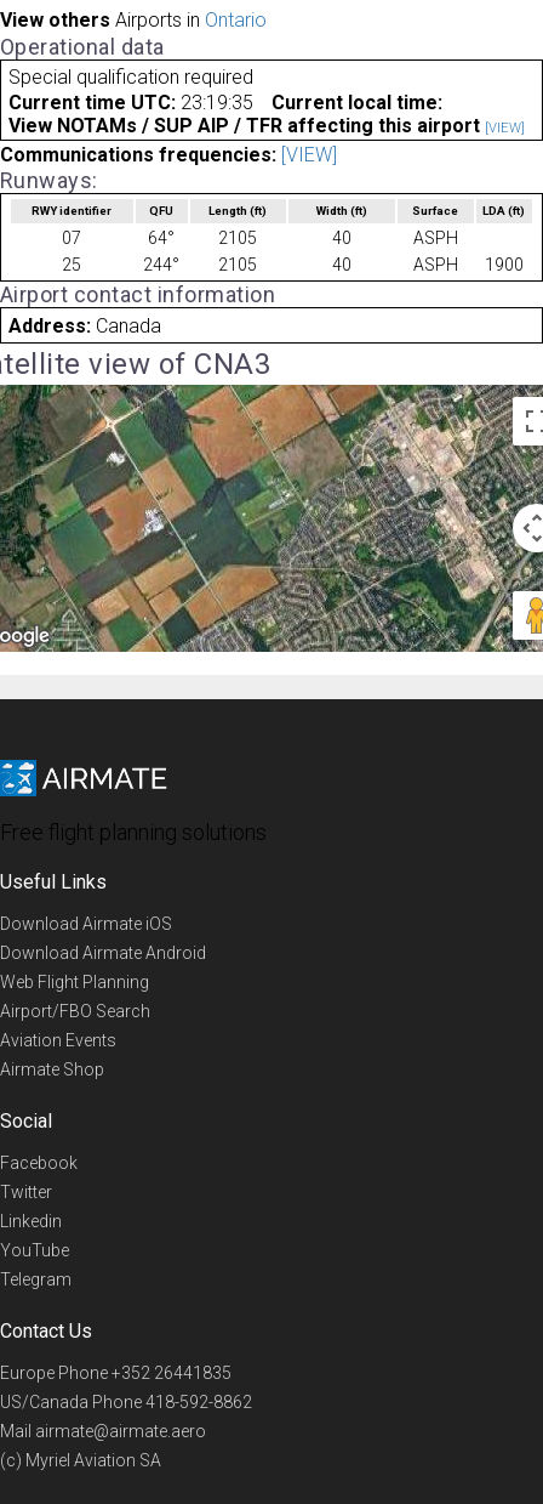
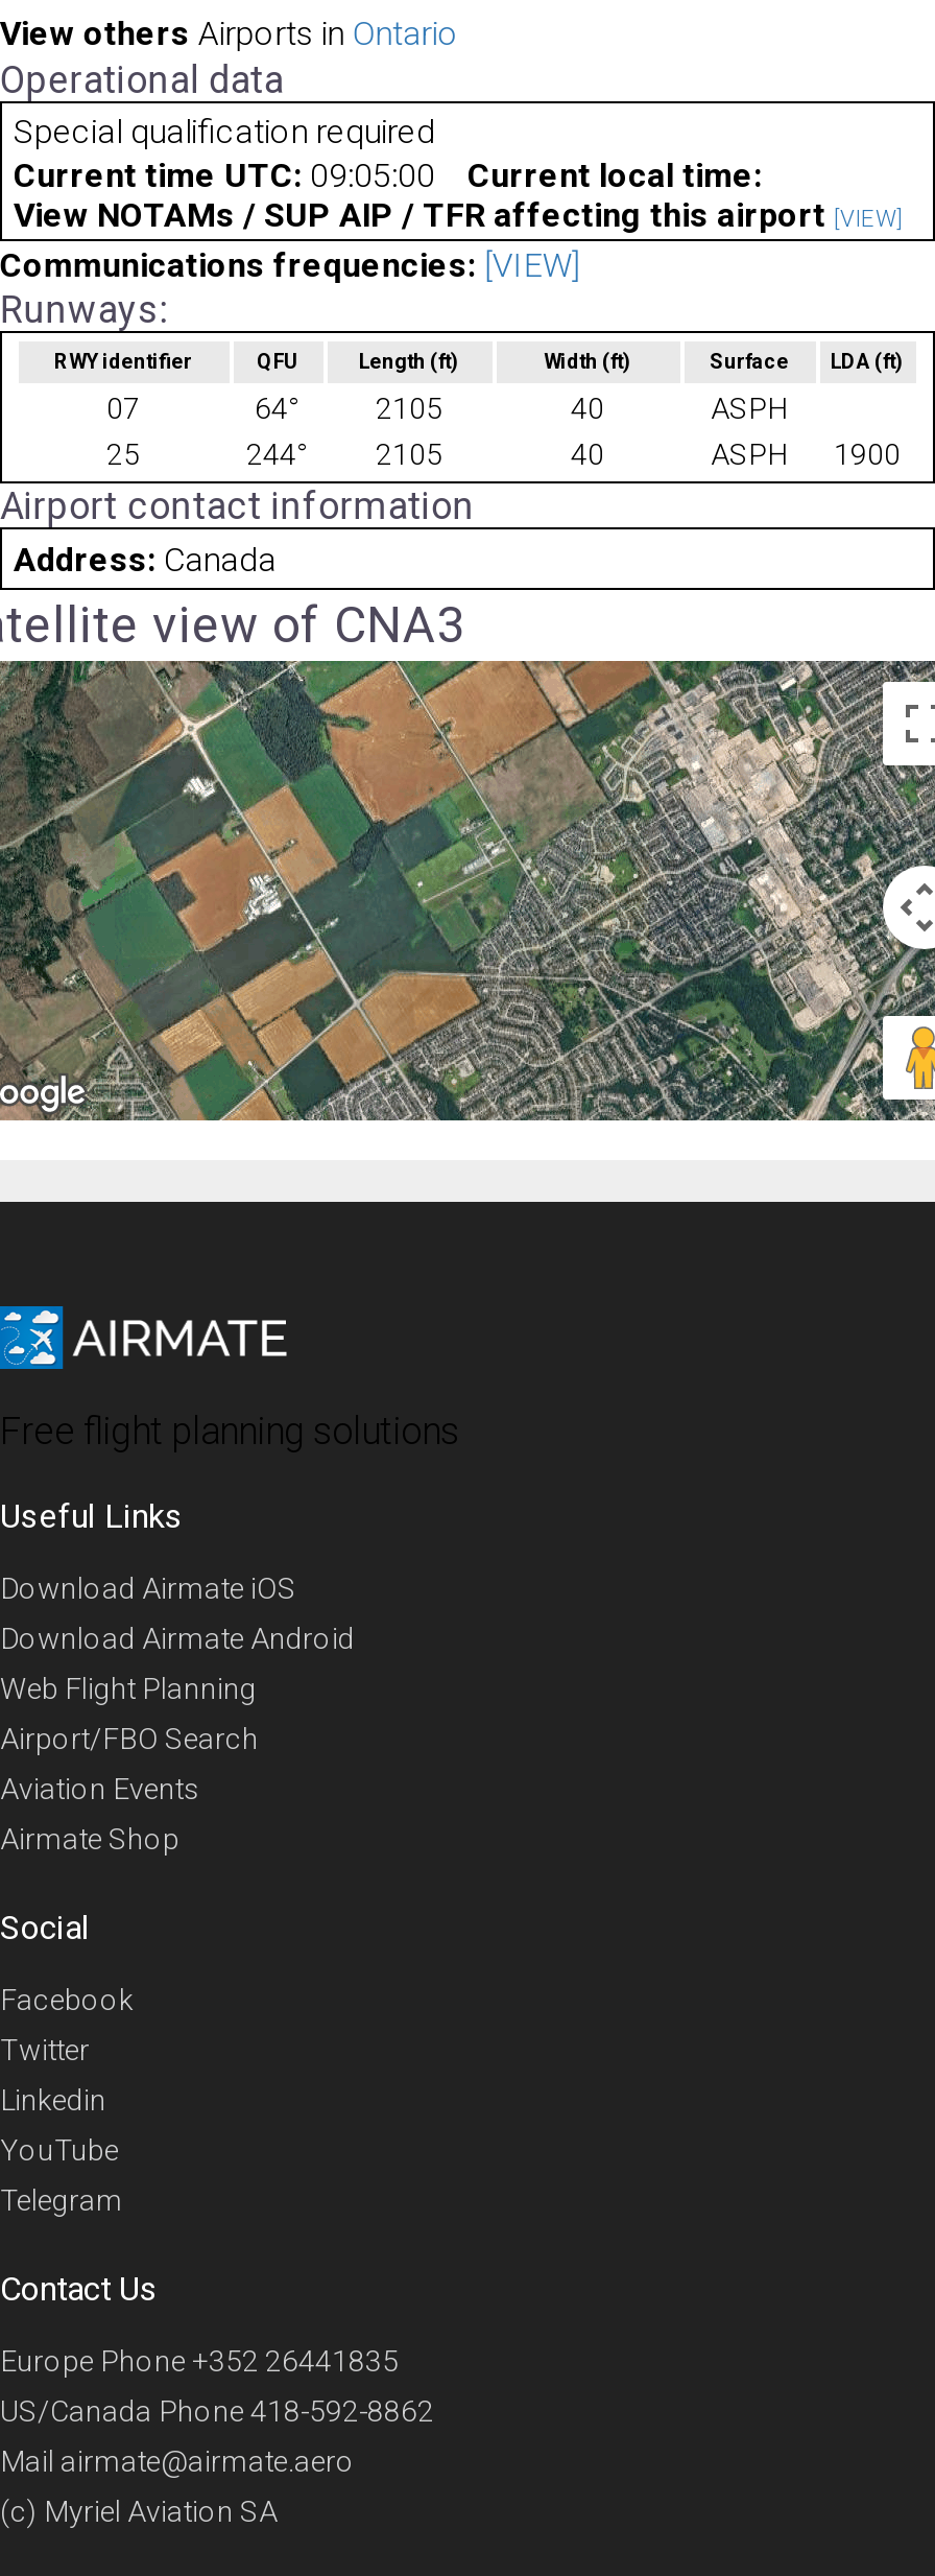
[8,92,253,115] Current time UTC: 23:19:35 -> [14,156,435,196] Current time UTC: 09:05:00

